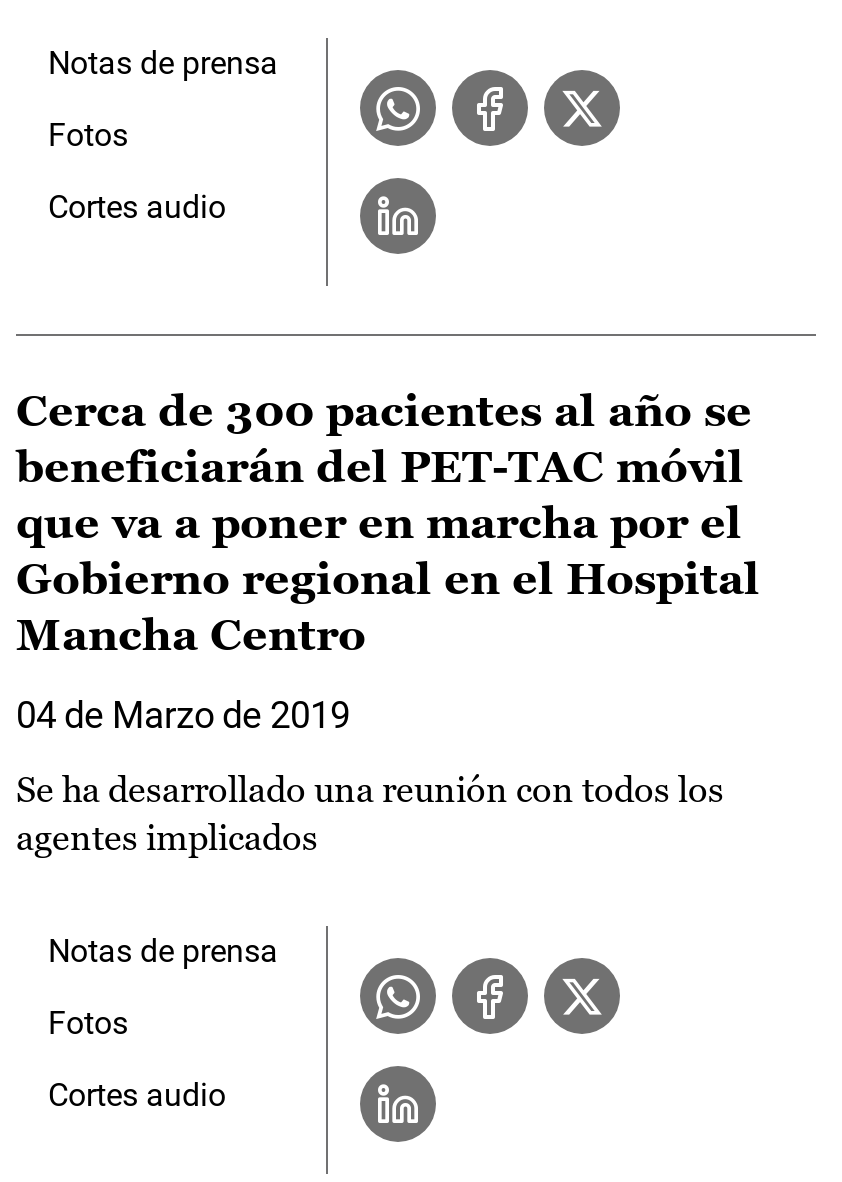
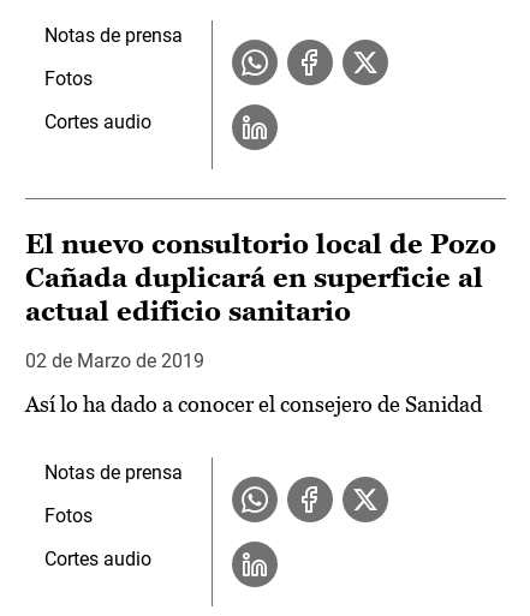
[16,386,760,660] Cerca de 300 pacientes al año se | beneficiarán del PET-TAC móvil | que va a poner en marcha por el | Gobierno regional en el Hospital | Mancha Centro -> [25,229,496,327] El nuevo consultorio local de Pozo | Cañada duplicará en superficie al | actual edificio sanitario
[16,694,350,736] 04 de Marzo de 2019 -> [25,350,204,372] 02 de Marzo de 2019
[16,768,724,858] Se ha desarrollado una reunión con todos los | agentes implicados -> [25,392,482,417] Así lo ha dado a conocer el consejero de Sanidad

